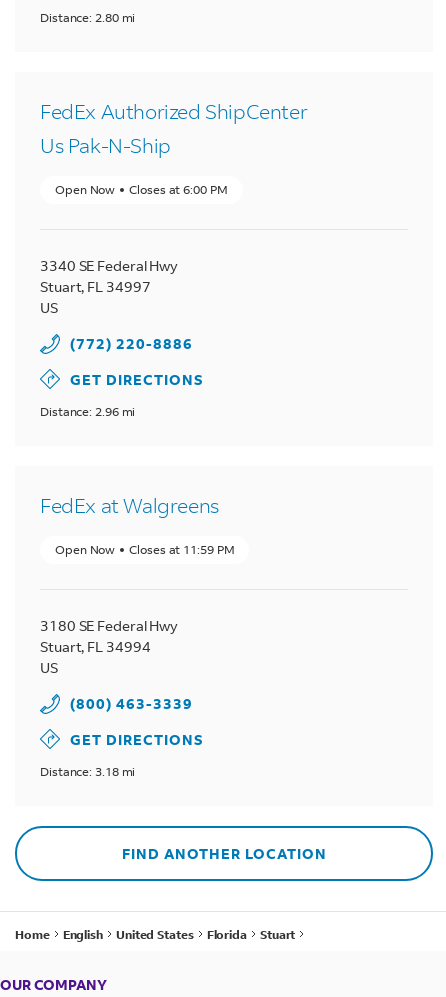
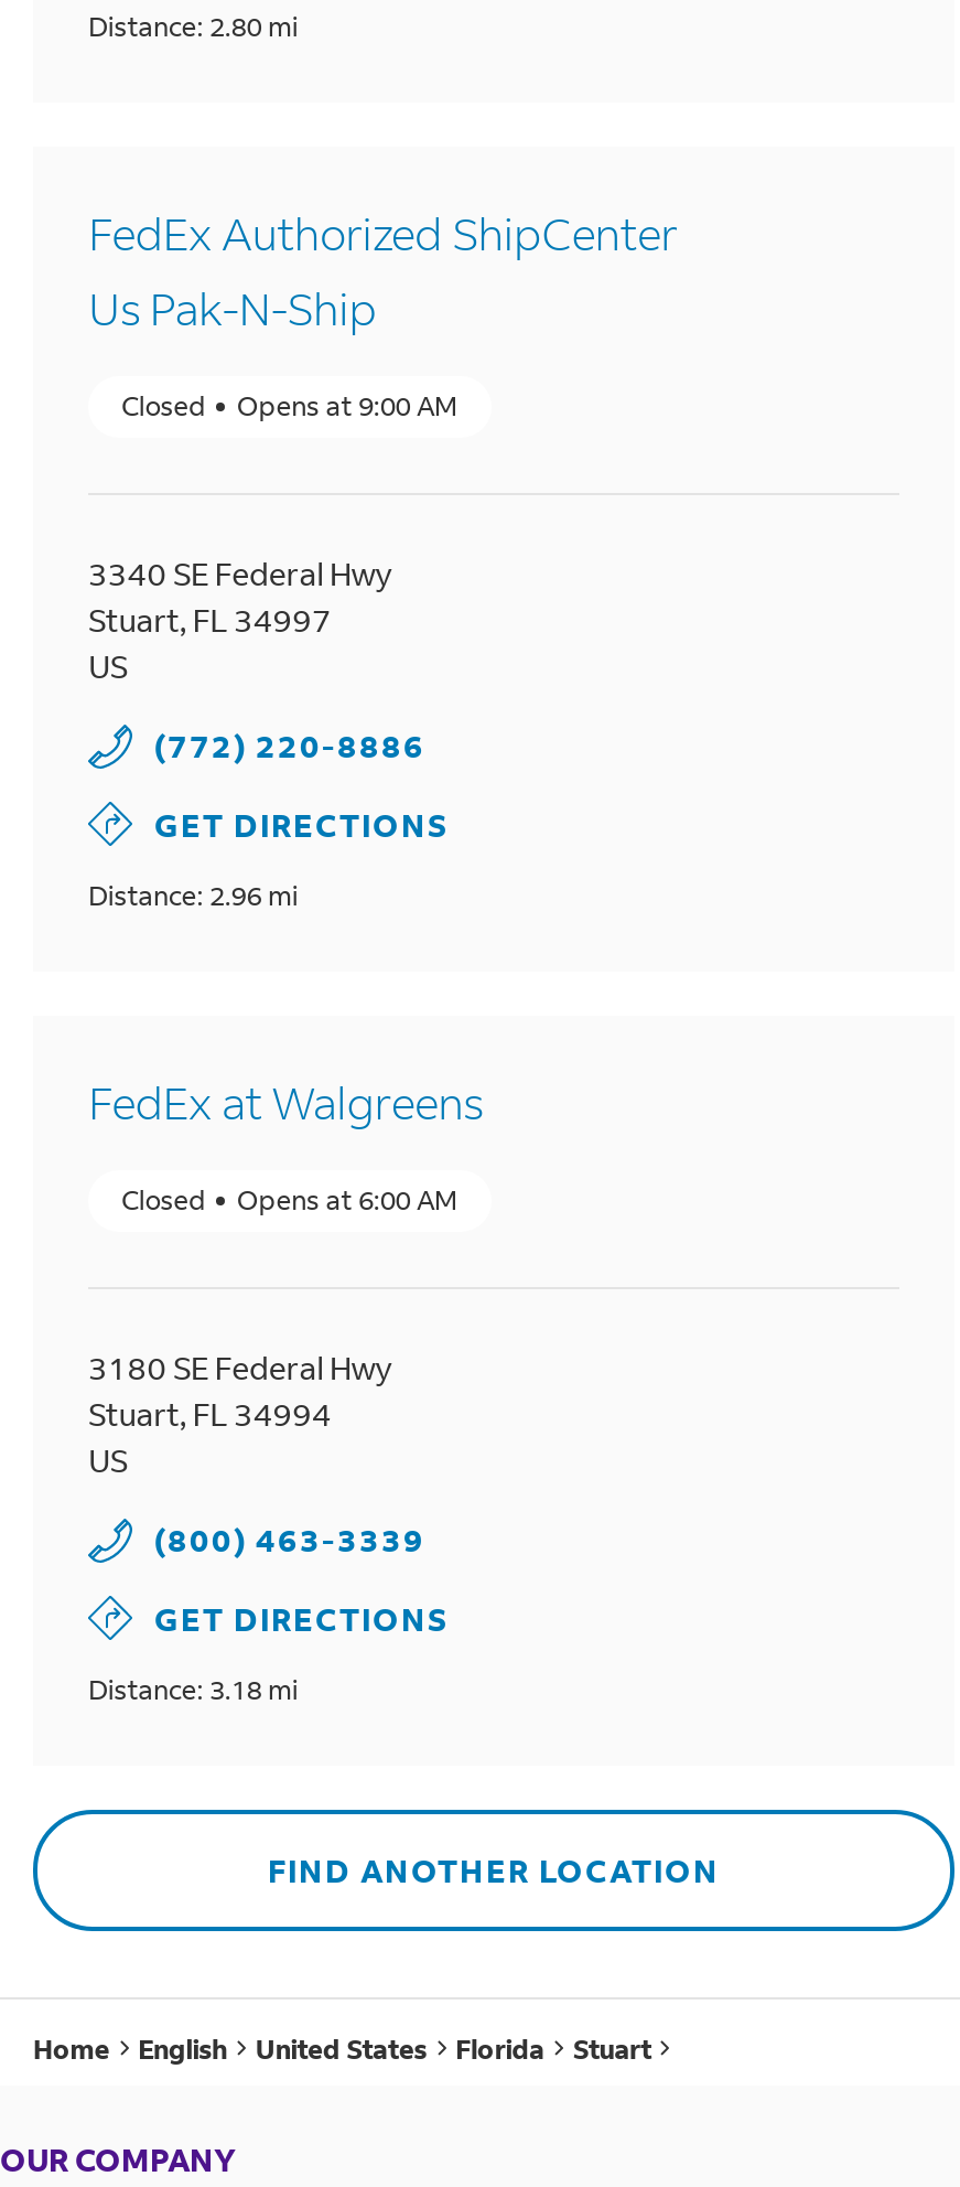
[55,182,227,197] Open Now | Closes at 6:00 PM -> [121,389,458,422] Closed | Opens at 9:00 AM
[55,542,234,557] Open Now | Closes at 11:59 PM -> [121,1183,458,1216] Closed | Opens at 6:00 AM

